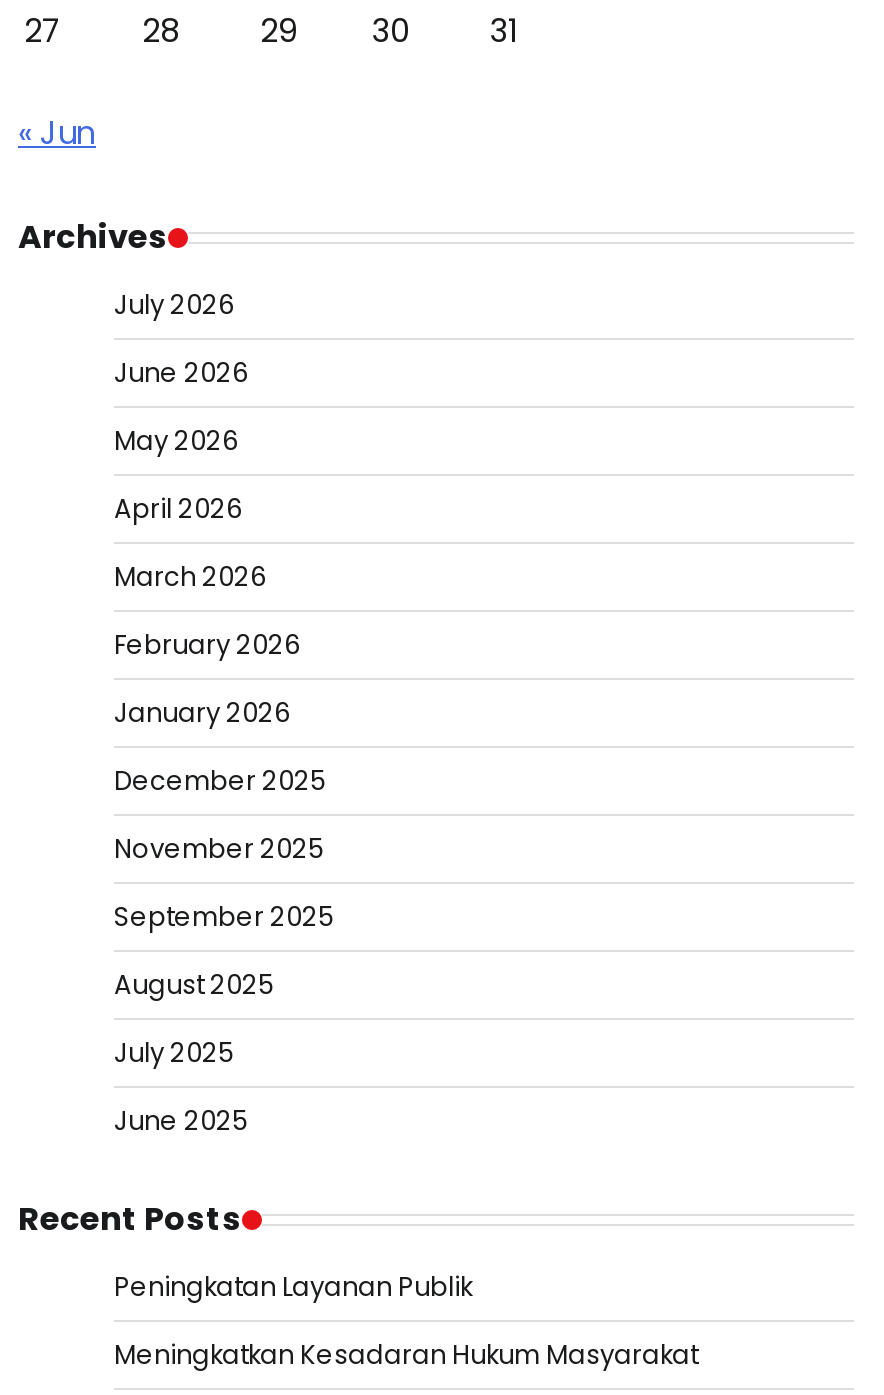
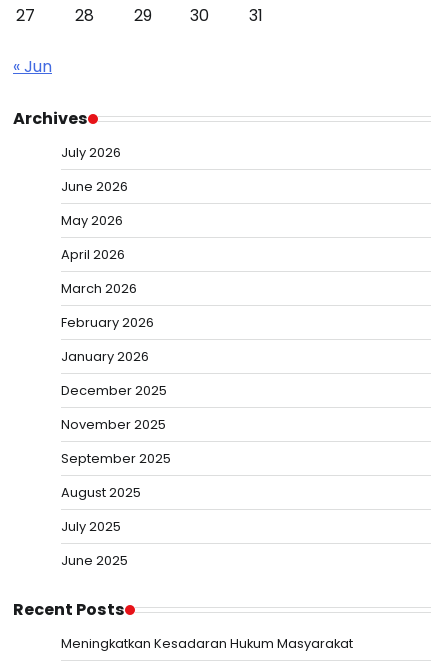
[114,1268,472,1306] Peningkatan Layanan Publik -> none

